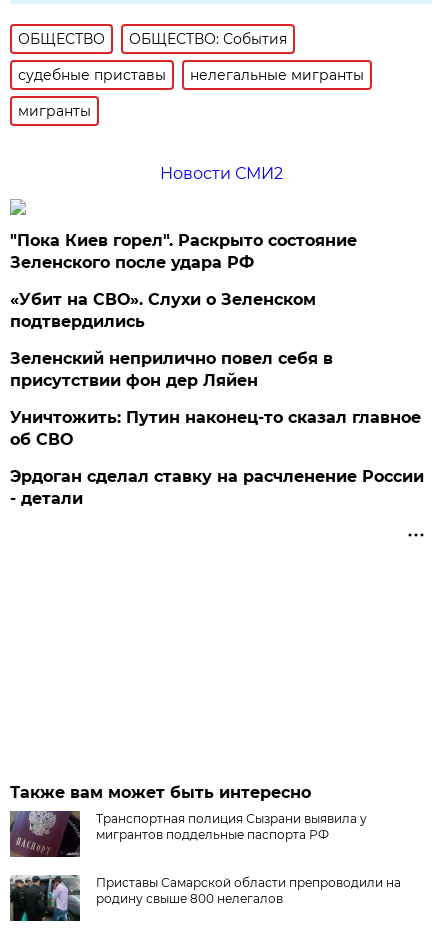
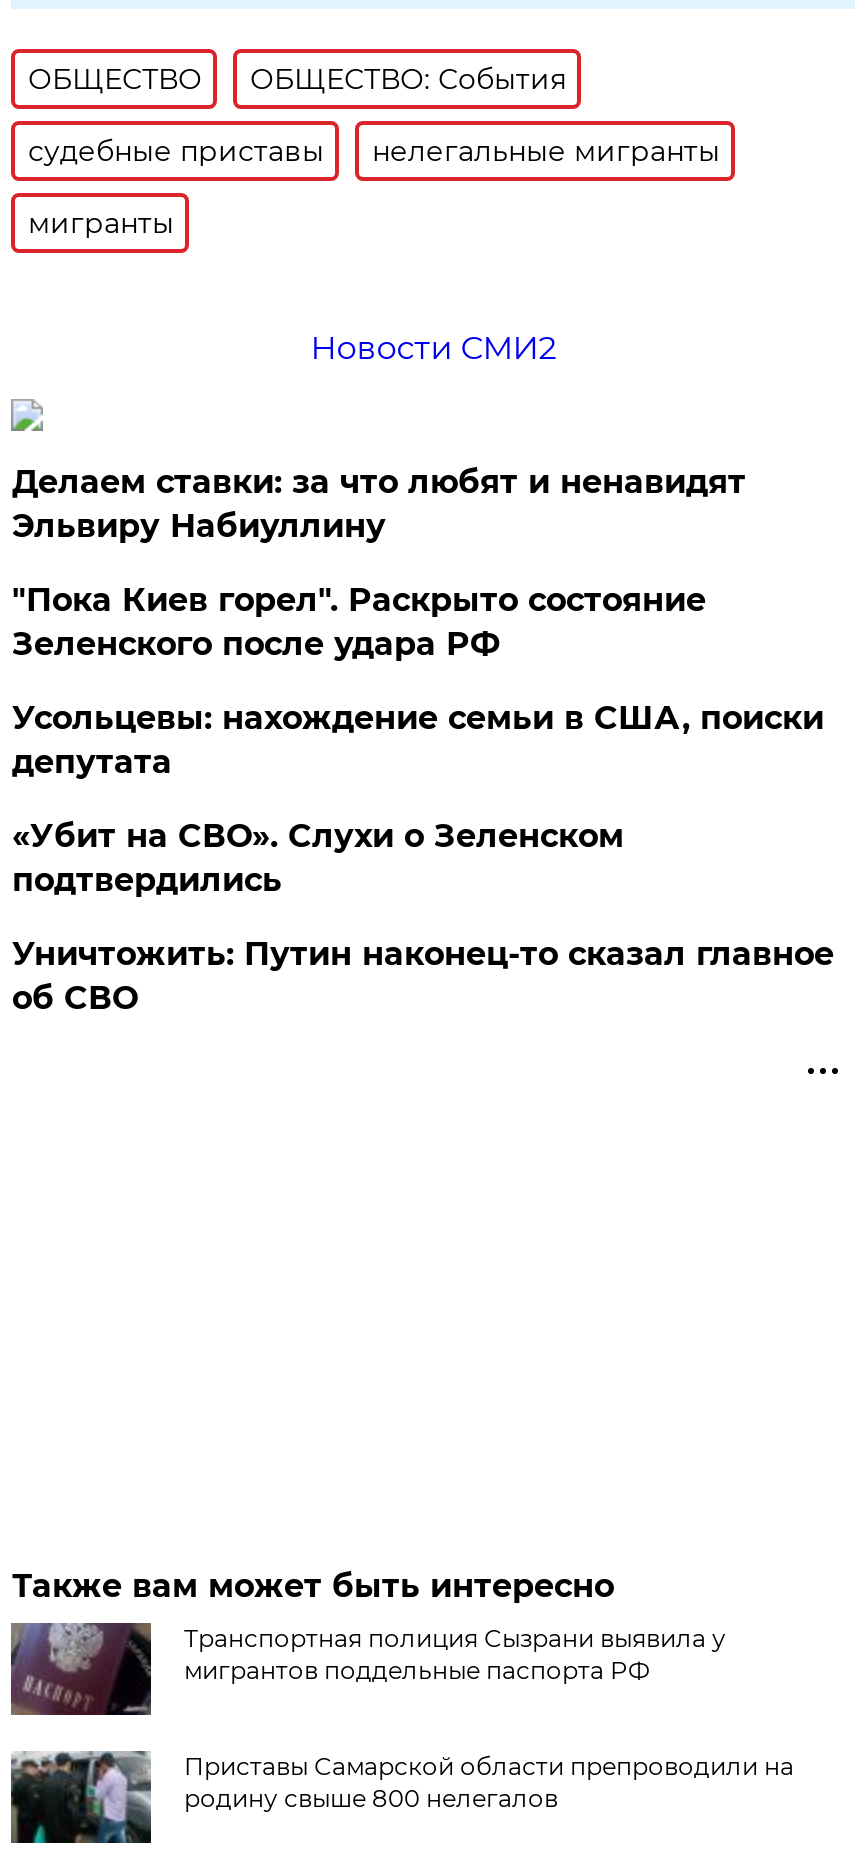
none -> [12,463,746,545] Делаем ставки: за что любят и ненавидят | Эльвиру Набиуллину
moved [10,231,357,272] -> [12,581,706,663]: "Пока Киев горел". Раскрыто состояние | Зеленского после удара РФ
none -> [12,699,824,781] Усольцевы: нахождение семьи в США, поиски | депутата
moved [10,290,316,331] -> [12,817,624,899]: «Убит на СВО». Слухи о Зеленском | подтвердились
[10,349,333,390] Зеленский неприлично повел cебя в | присутствии фон дер Ляйен -> none
moved [10,408,421,449] -> [12,935,834,1017]: Уничтожить: Путин наконец-то сказал главное | об СВО
[10,467,424,508] Эрдоган сделал ставку на расчленение России | - детали -> none

